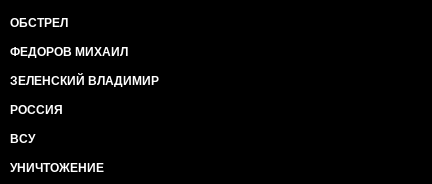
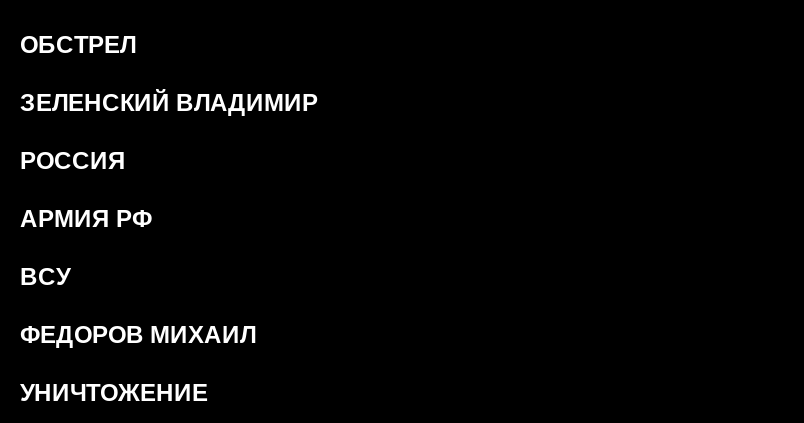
moved [10,45,128,59] -> [20,321,256,349]: ФЕДОРОВ МИХАИЛ
moved [10,74,159,117] -> [20,89,318,175]: ЗЕЛЕНСКИЙ ВЛАДИМИР | РОССИЯ
none -> [20,205,152,233] АРМИЯ РФ

